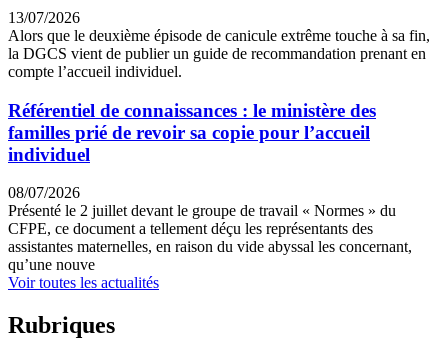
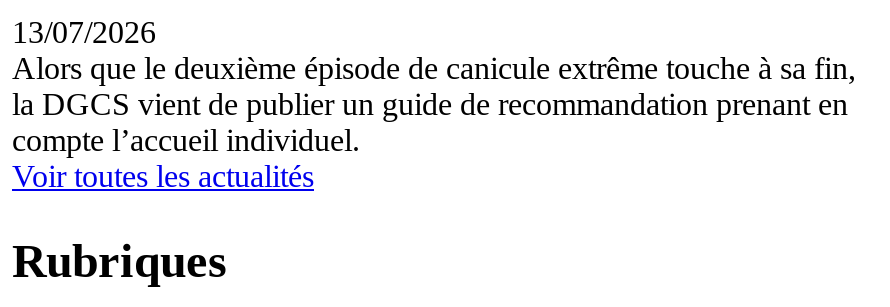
[8,100,412,273] Référentiel de connaissances : le ministère des | familles prié de revoir sa copie pour l’accueil | individuel | 08/07/2026 | Présenté le 2 juillet devant le groupe de travail « Normes » du | CFPE, ce document a tellement déçu les représentants des | assistantes maternelles, en raison du vide abyssal les concernant, | qu’une nouve -> none

